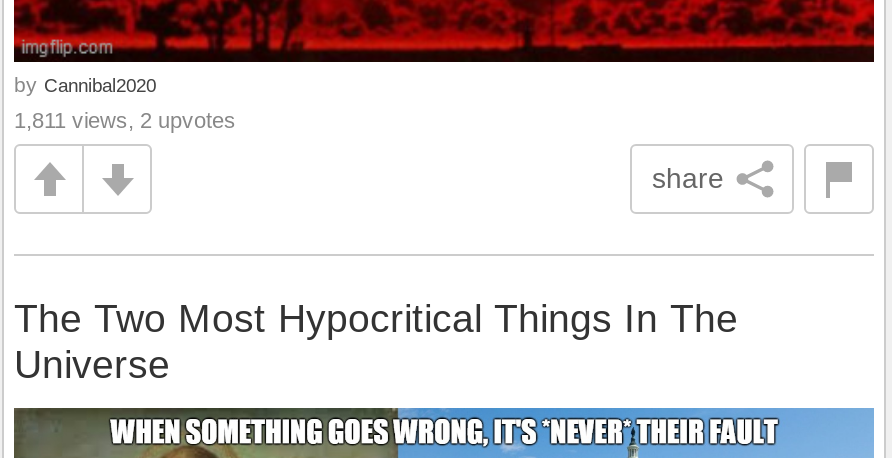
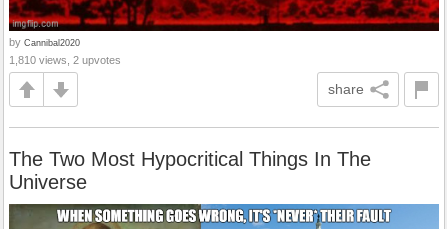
[14,109,236,133] 1,811 views, 2 upvotes -> [9,54,121,66] 1,810 views, 2 upvotes

